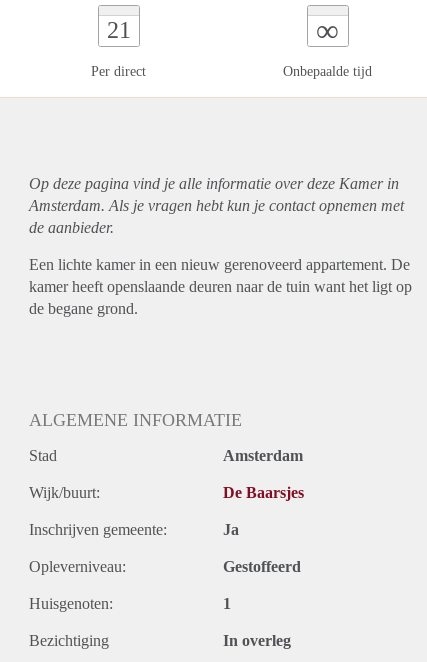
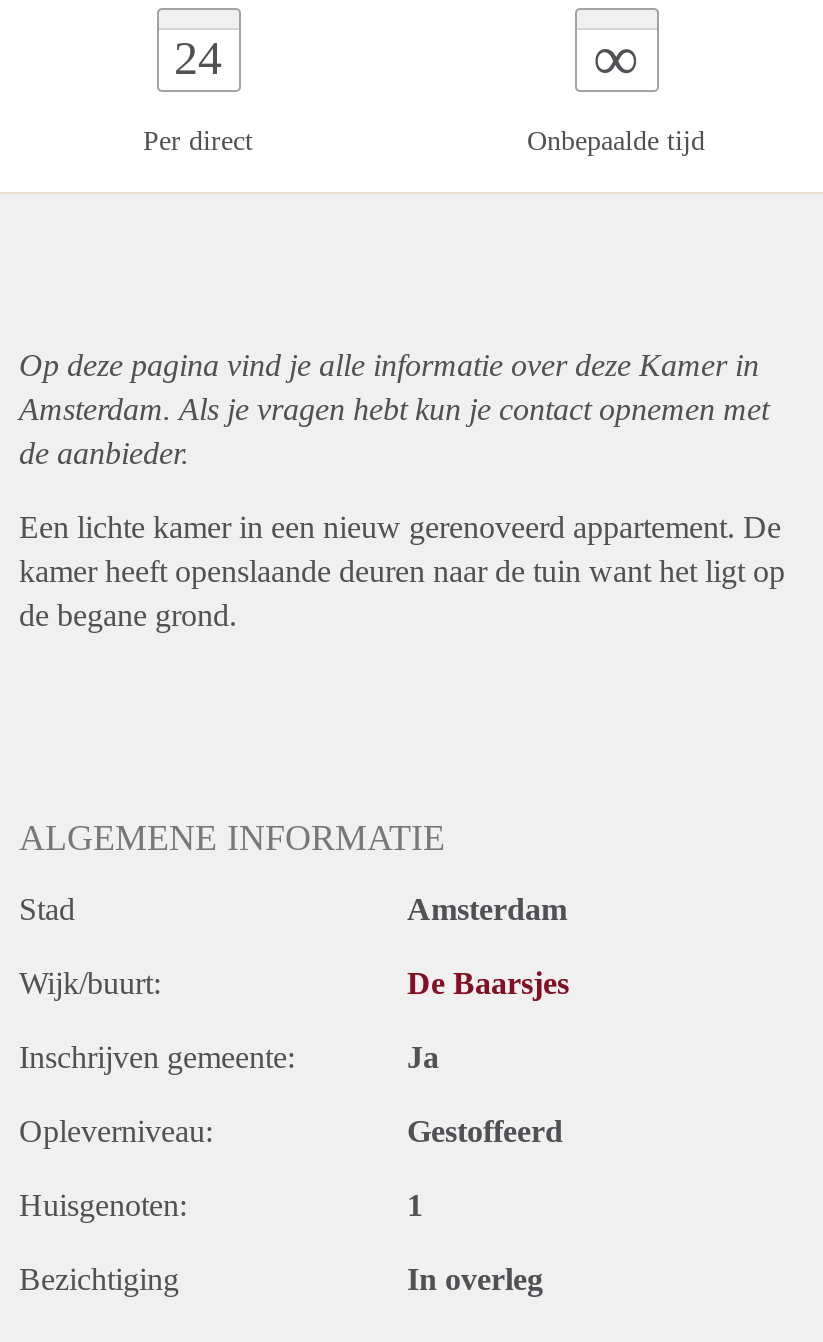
[106,17,130,43] 21 -> [174,33,222,85] 24

